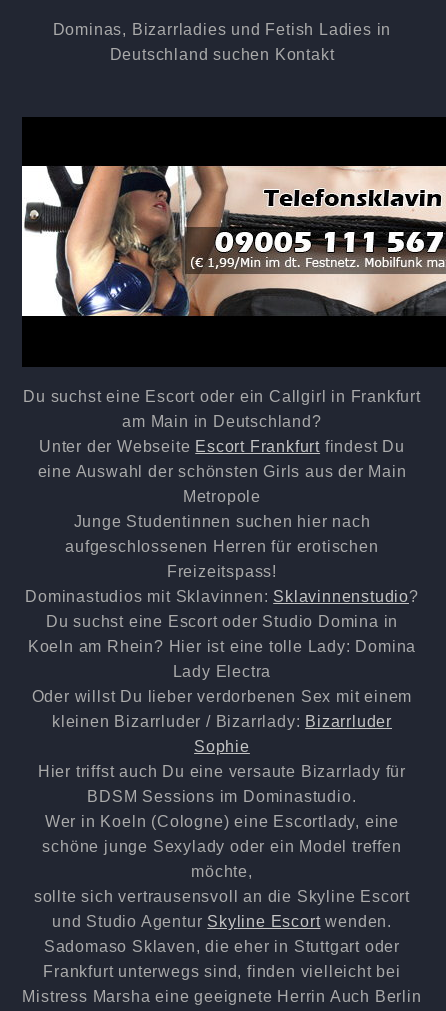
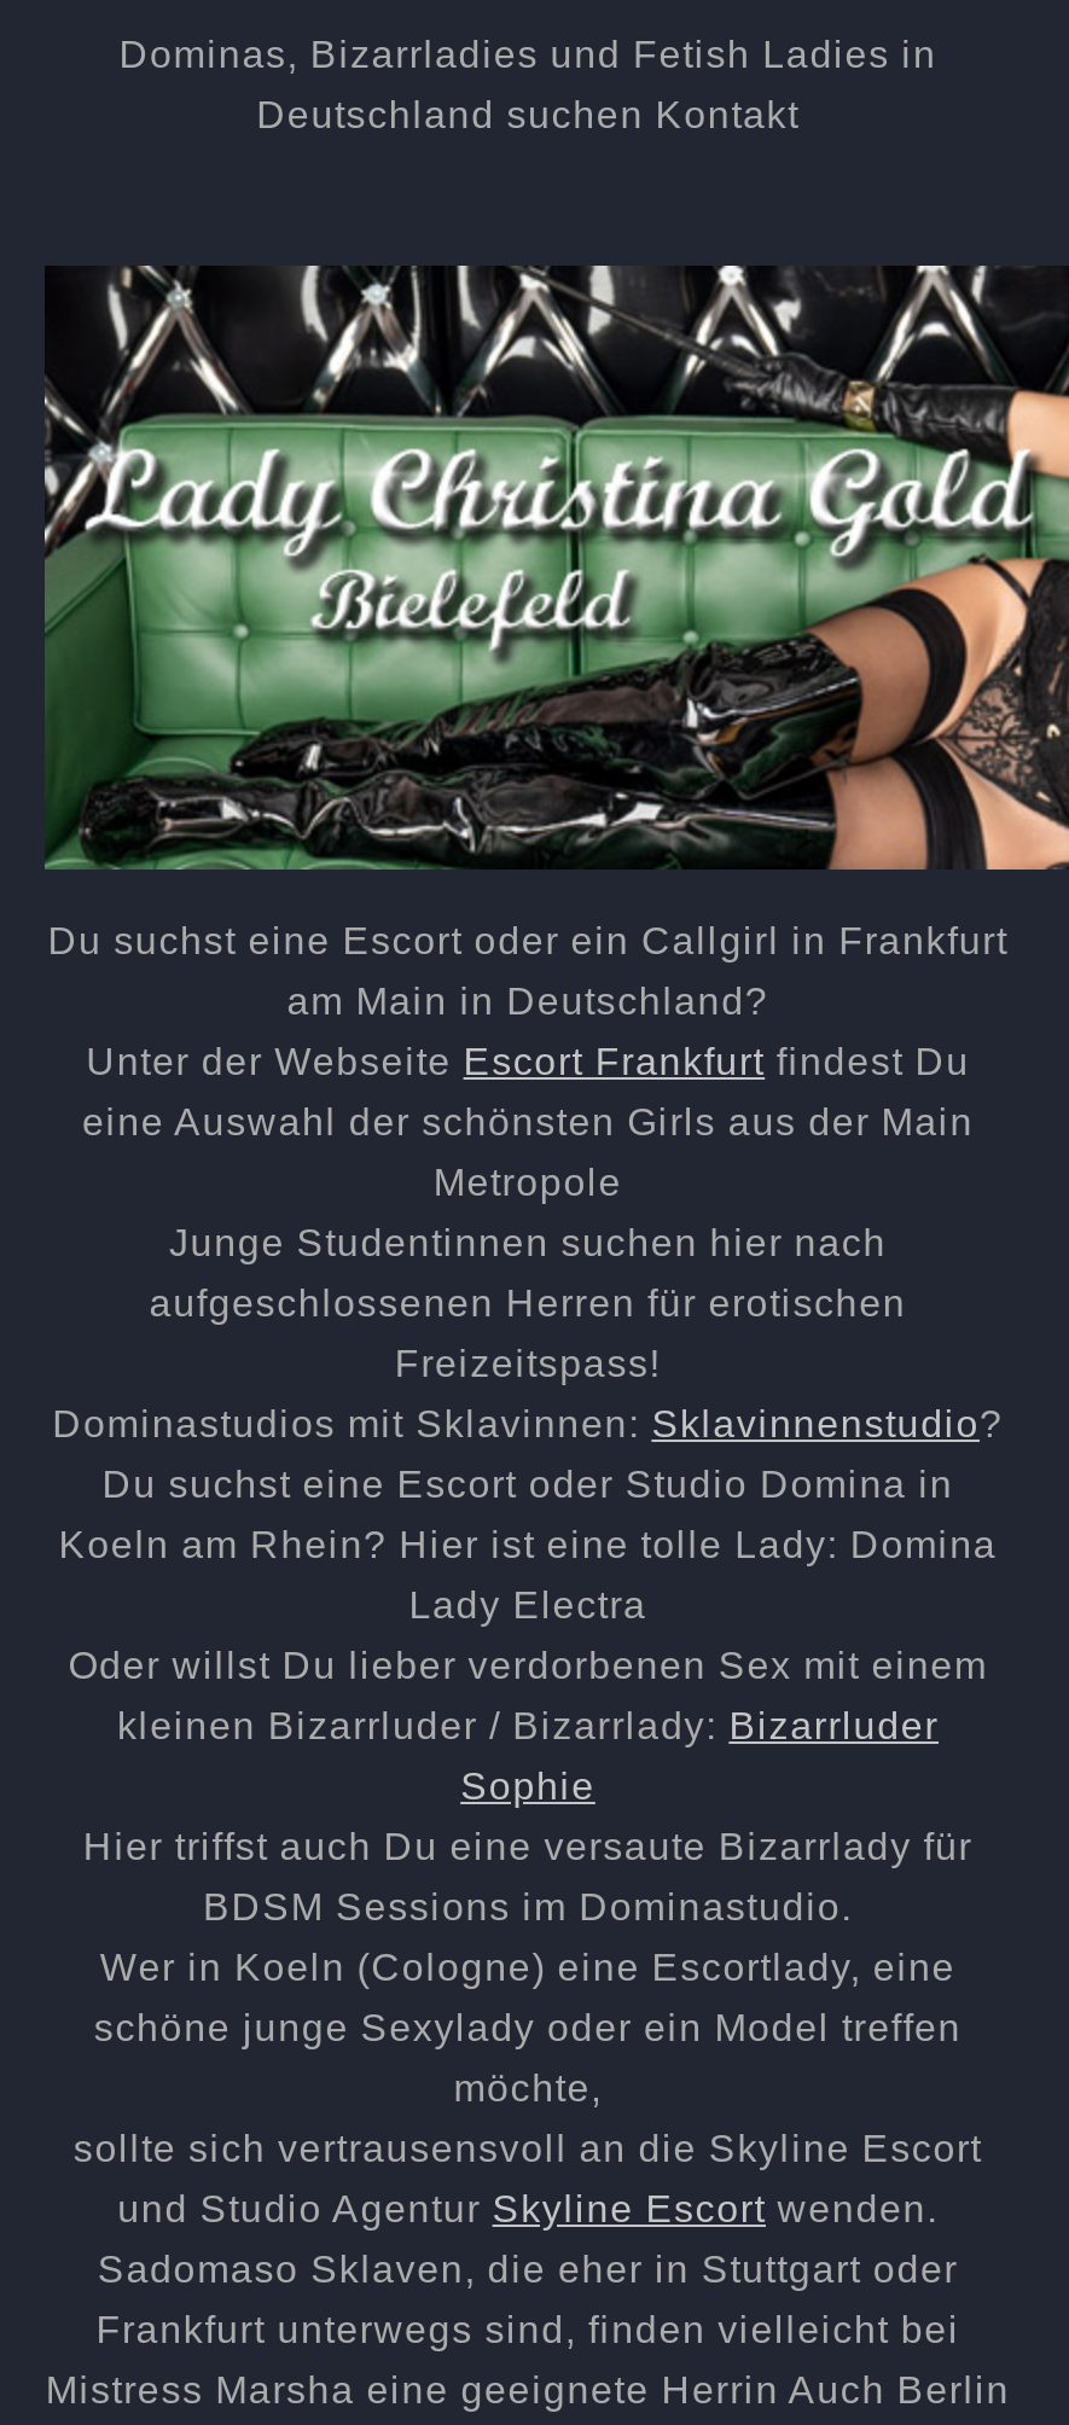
[21,117,443,367] [image] -> [42,263,1062,872] [image]

